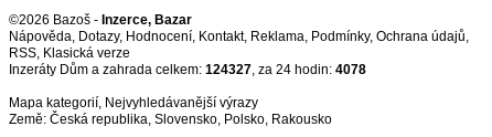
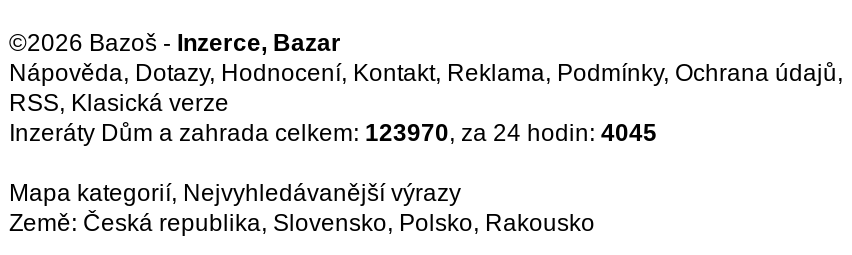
[9,62,366,77] Inzeráty Dům a zahrada celkem: 124327, za 24 hodin: 4078 -> [9,119,657,147] Inzeráty Dům a zahrada celkem: 123970, za 24 hodin: 4045

